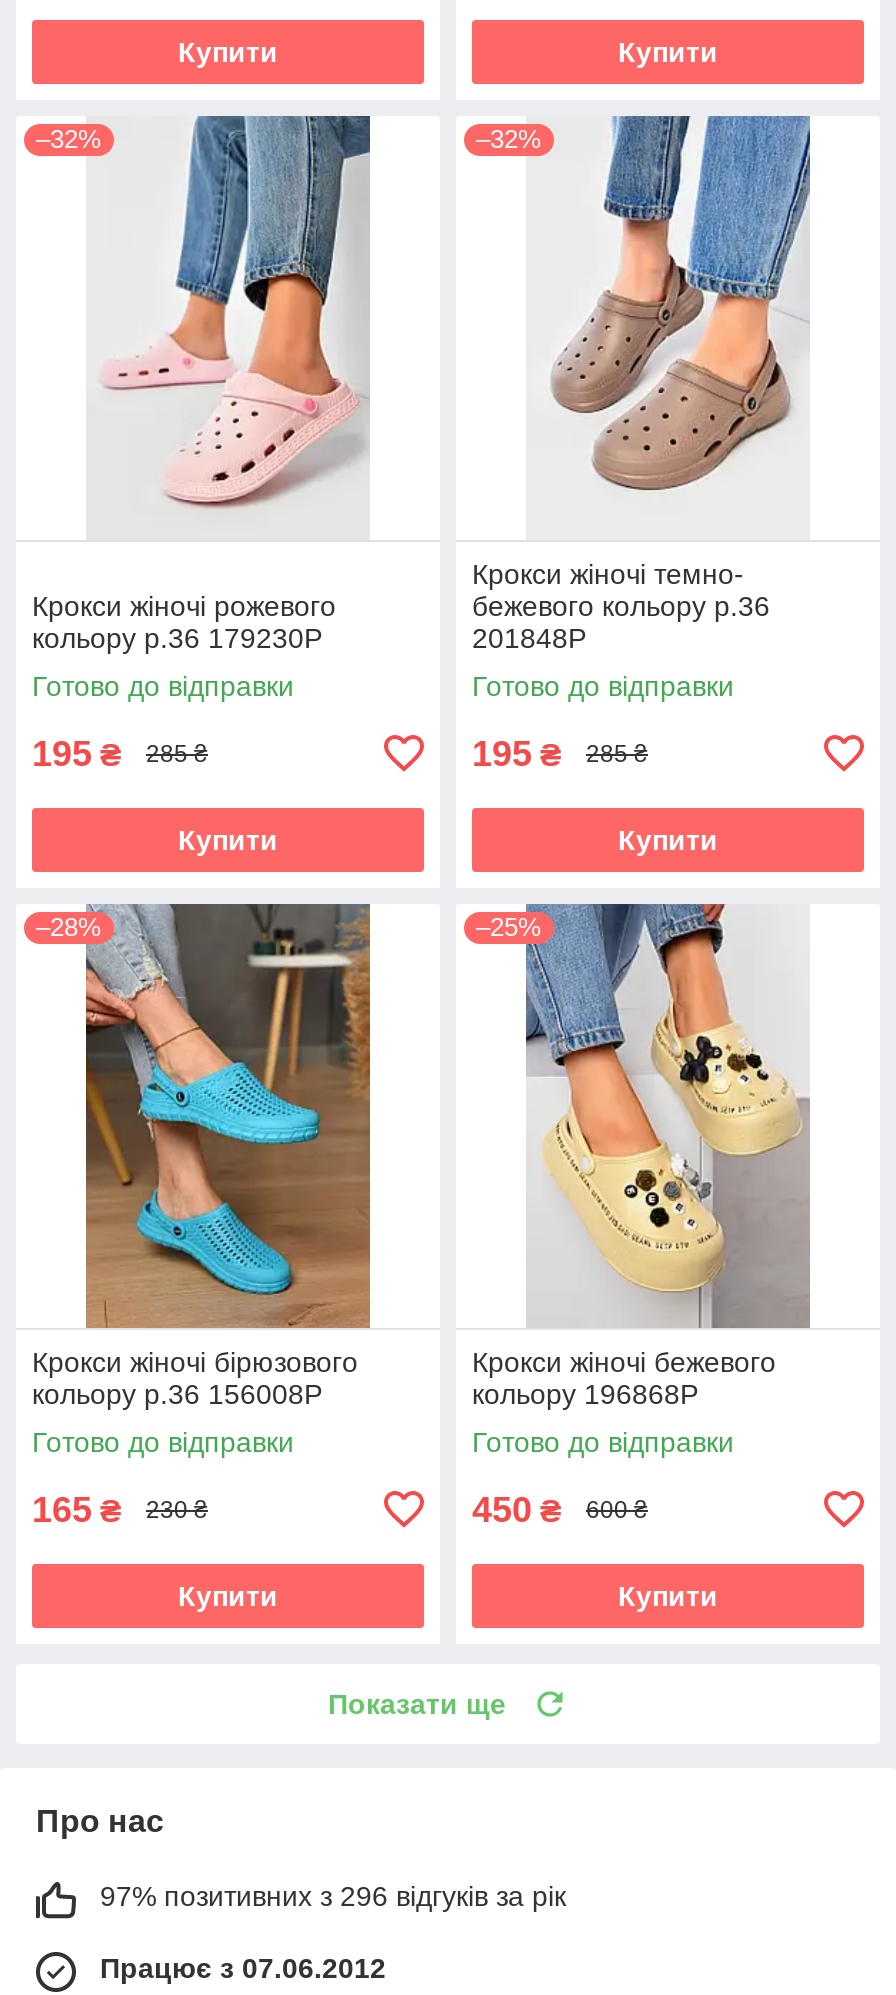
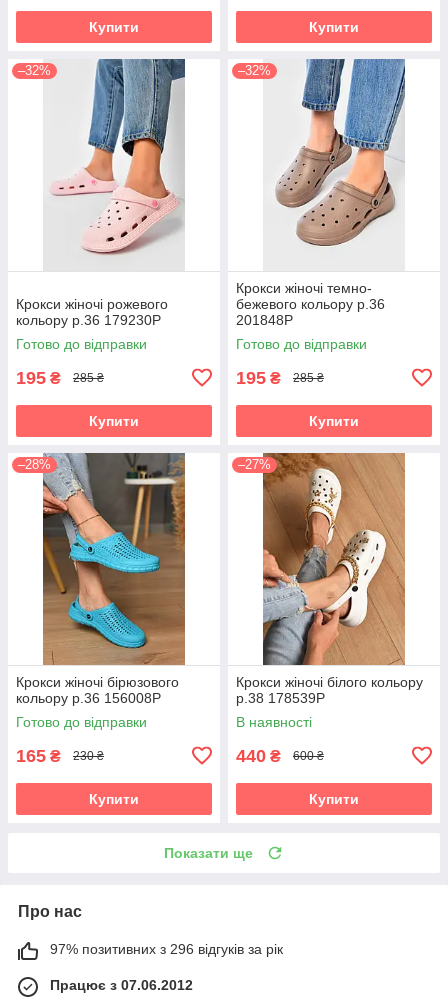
[476,902,810,1328] [image] | –25% -> [238,452,406,666] [image] | –27%
[472,1346,776,1410] Крокси жіночі бежевого | кольору 196868P -> [236,674,423,706] Крокси жіночі білого кольору | р.38 178539P
[472,1426,734,1458] Готово до відправки -> [236,714,312,730] В наявності
[472,1490,648,1530] 450 ₴ 600 ₴ -> [236,746,324,766] 440 ₴ 600 ₴

